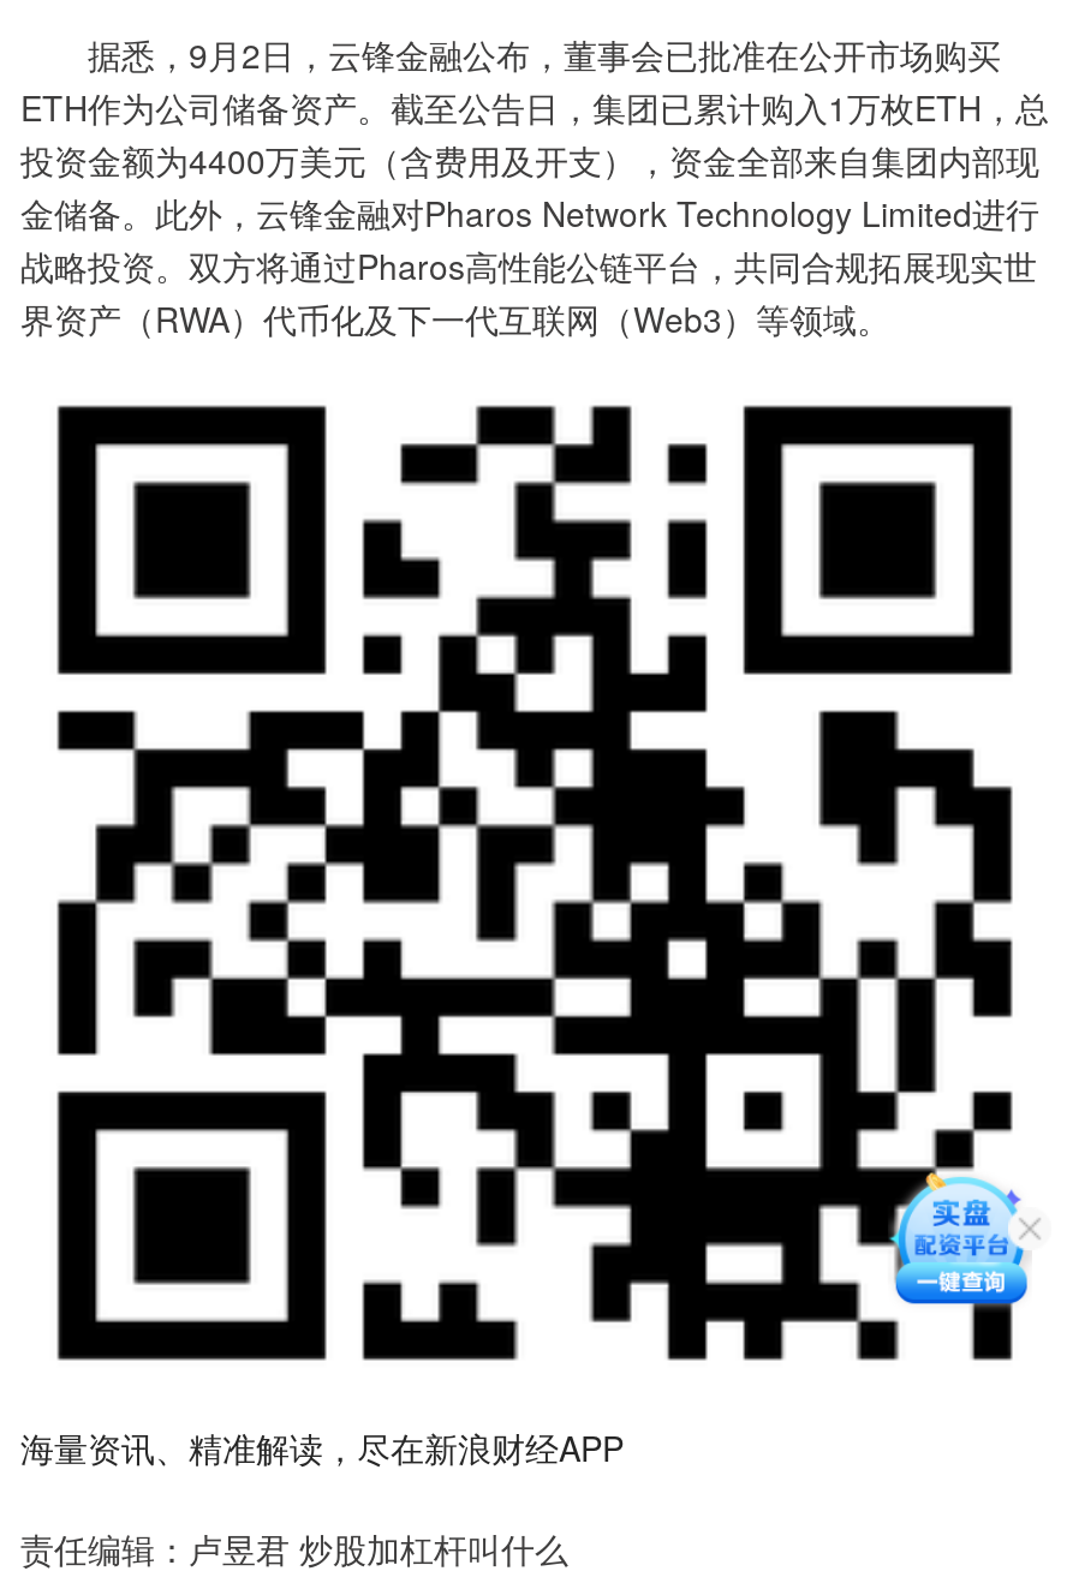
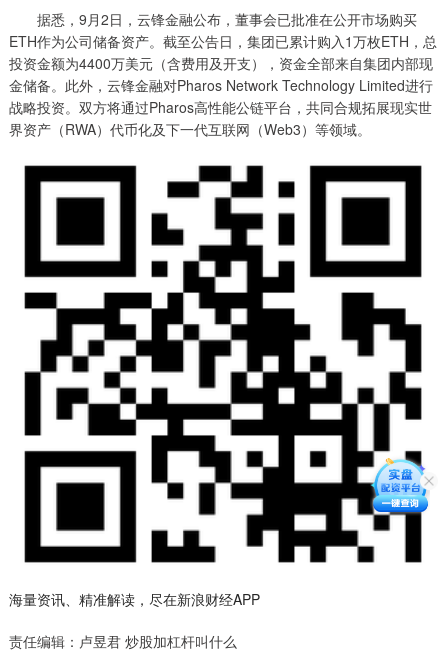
[890,1111,1037,1308] [image] -> [370,457,432,540] [image]

